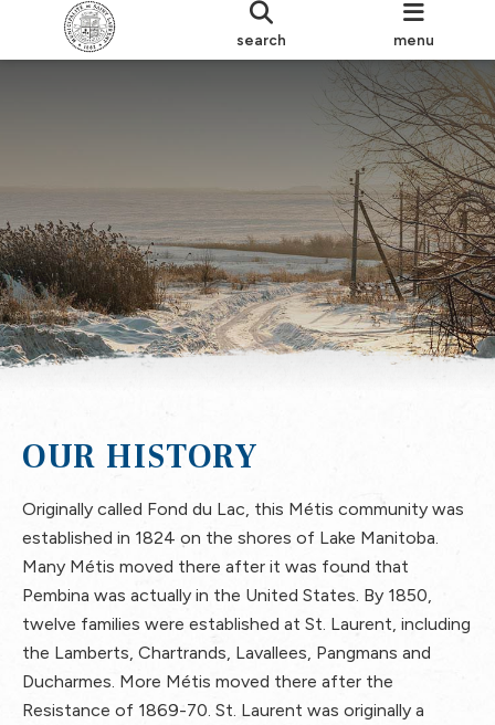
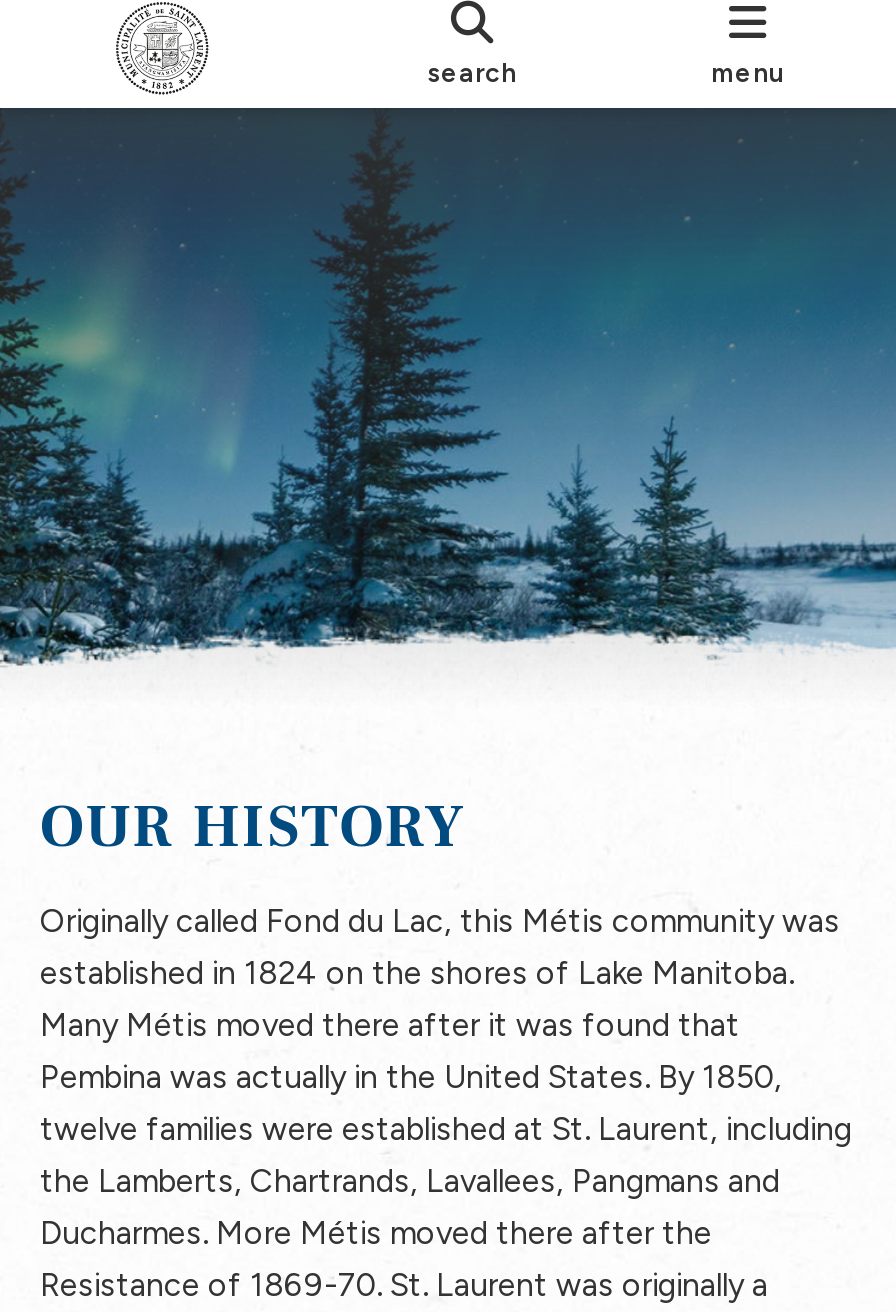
[3,61,492,366] [image] -> [6,112,890,664] [image]

